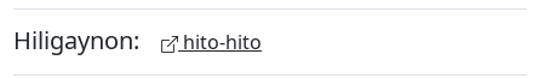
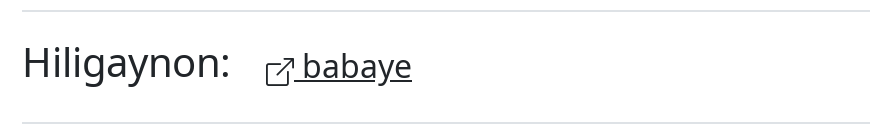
[178,28,262,55] hito-hito -> [294,45,412,89] babaye

